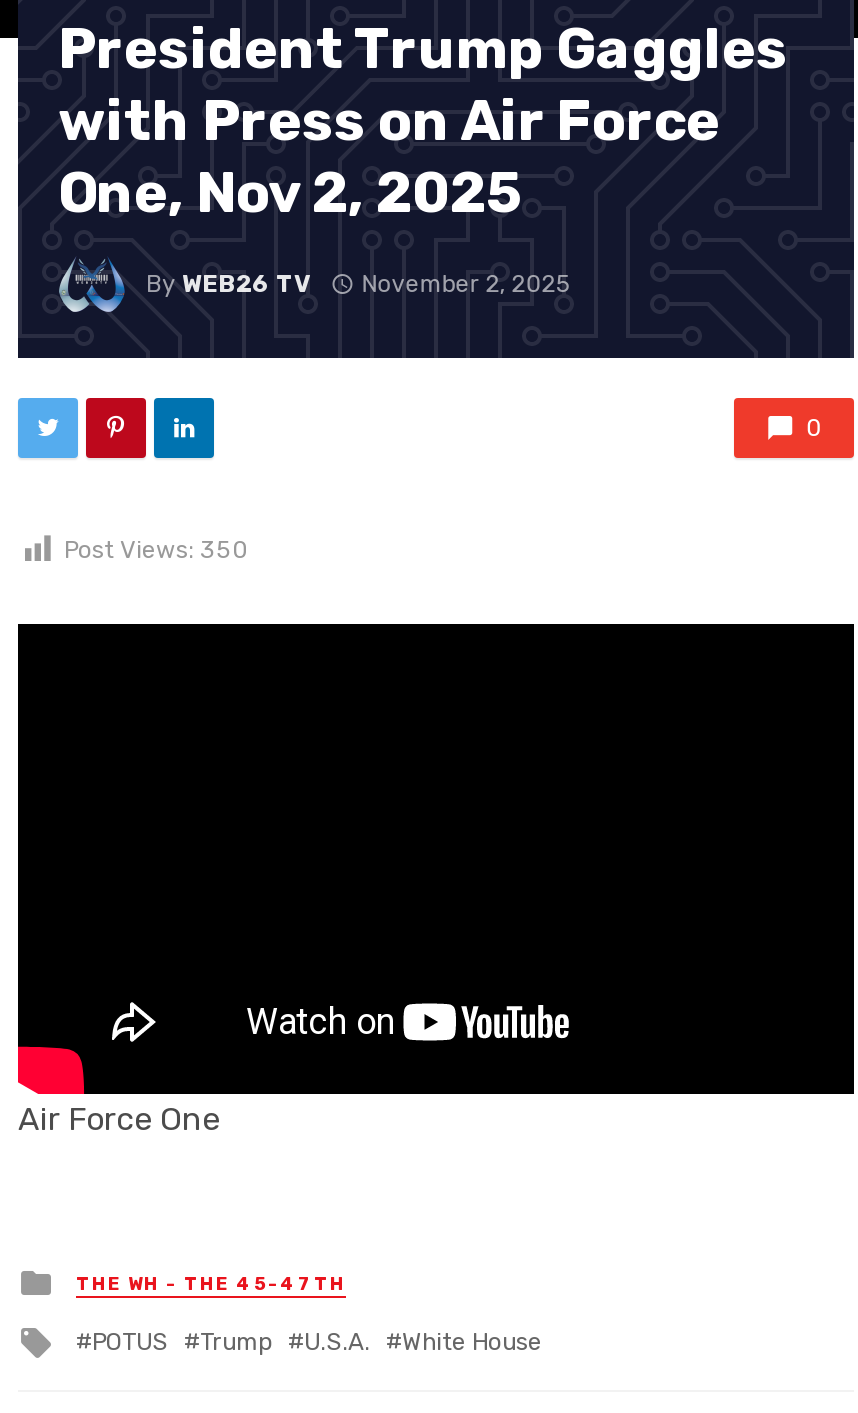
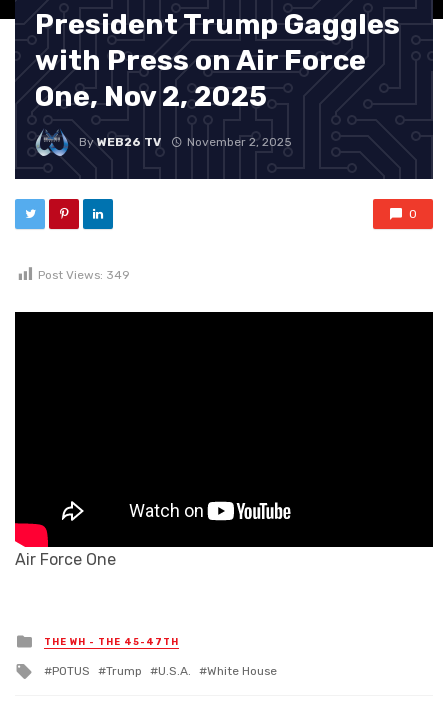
[64,537,248,565] Post Views: 350 -> [38,269,130,283] Post Views: 349

